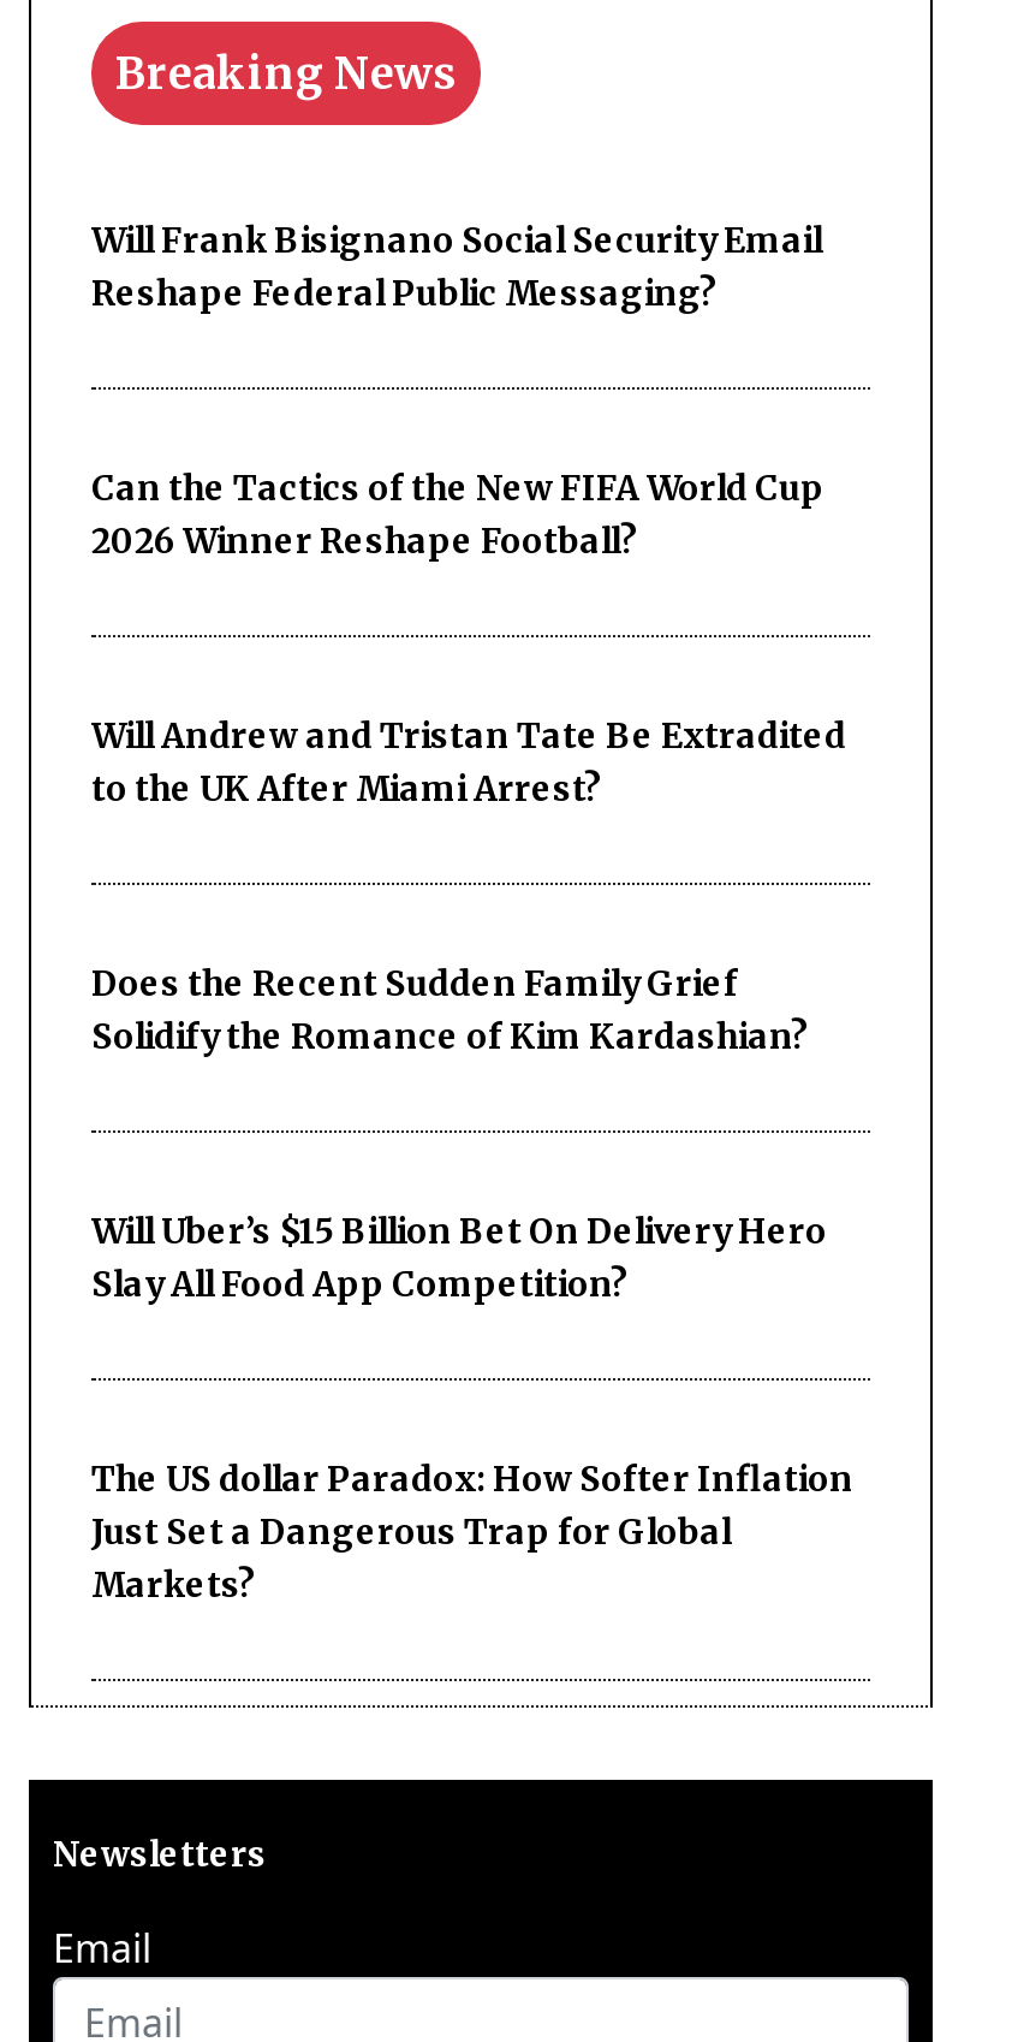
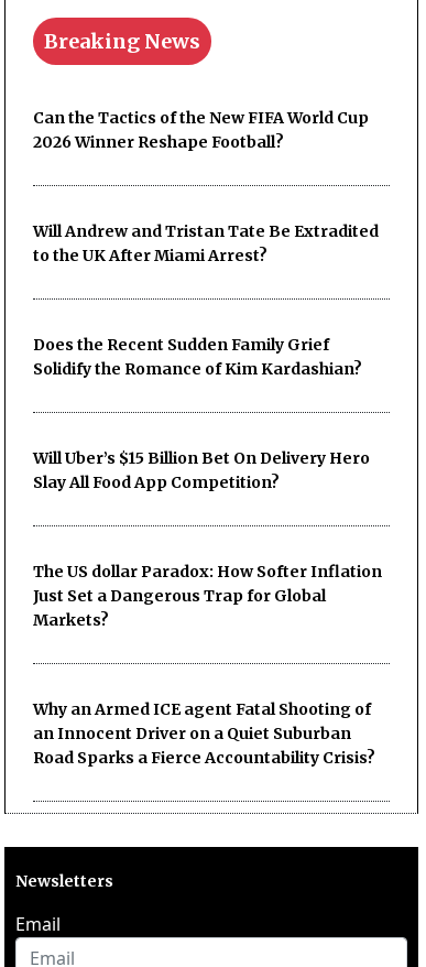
[91,220,822,316] Will Frank Bisignano Social Security Email | Reshape Federal Public Messaging? -> none
moved [91,467,853,1607] -> [33,108,382,630]: Can the Tactics of the New FIFA World Cup | 2026 Winner Reshape Football? | Will Andrew and Tristan Tate Be Extradited | ... | Just Set a Dangerous Trap for Global | Markets?
none -> [33,700,375,768] Why an Armed ICE agent Fatal Shooting of | an Innocent Driver on a Quiet Suburban | Road Sparks a Fierce Accountability Crisis?

